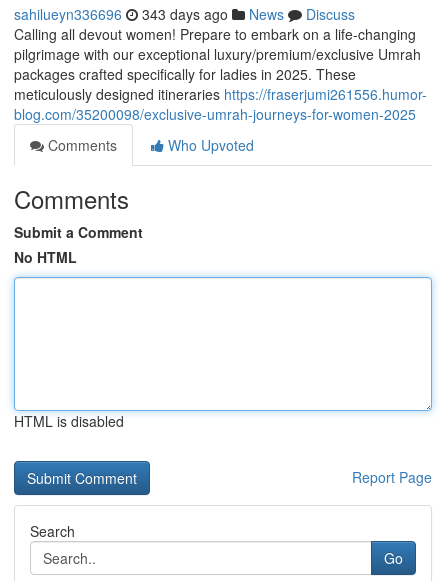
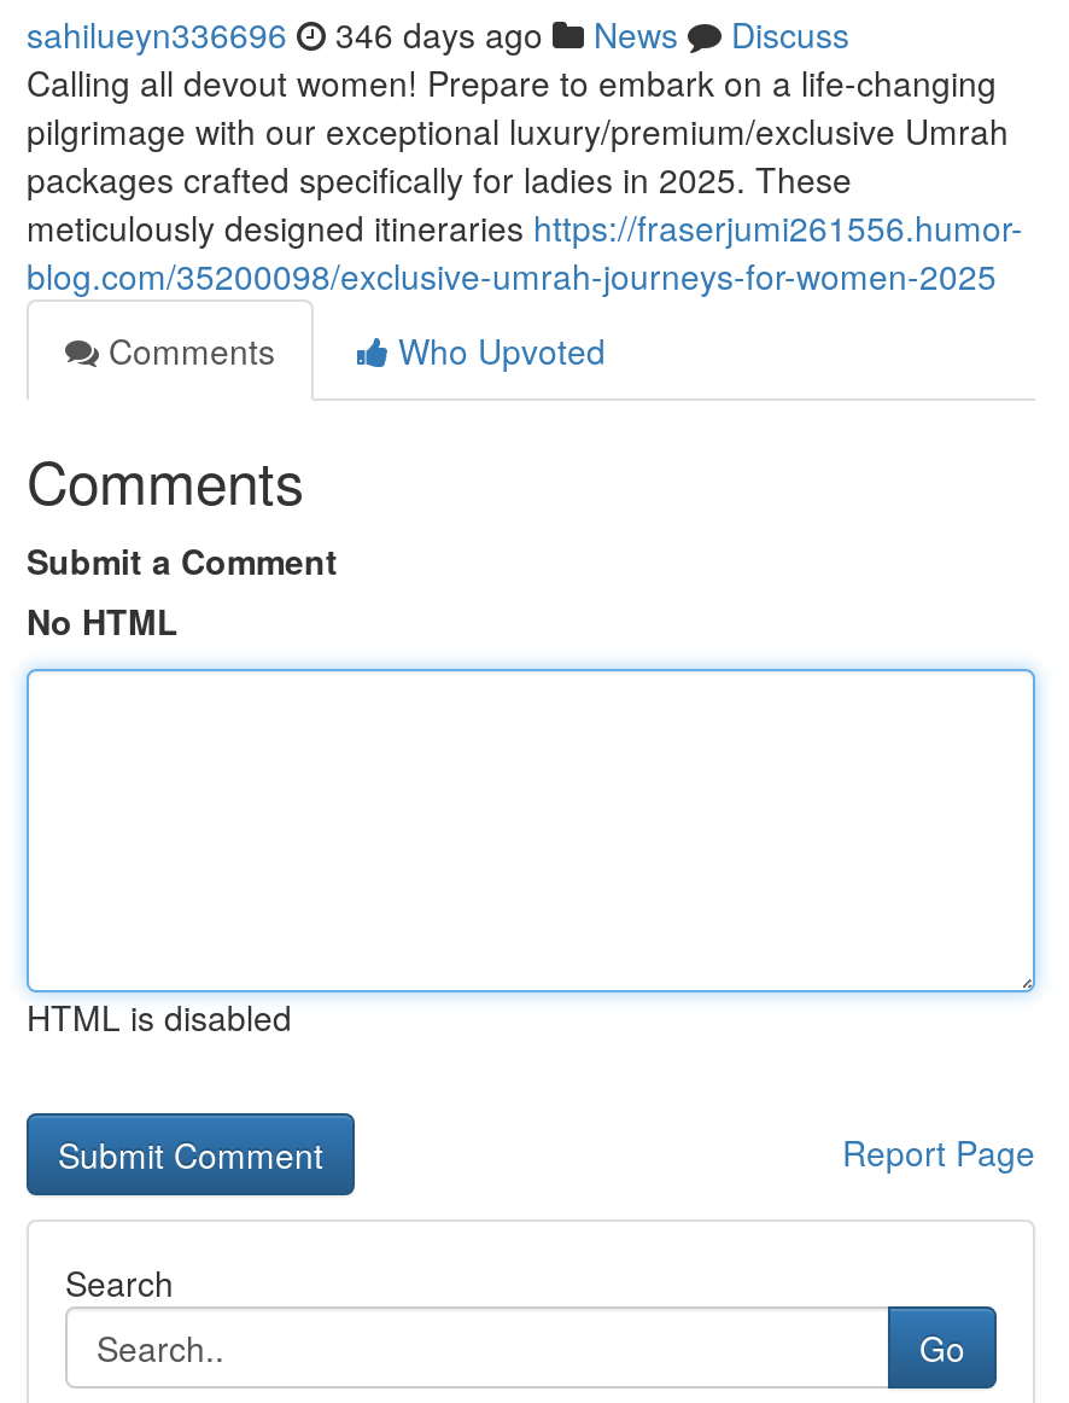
[14,4,355,24] sahilueyn336696 343 days ago News Discuss -> [27,10,849,58] sahilueyn336696 346 days ago News Discuss

